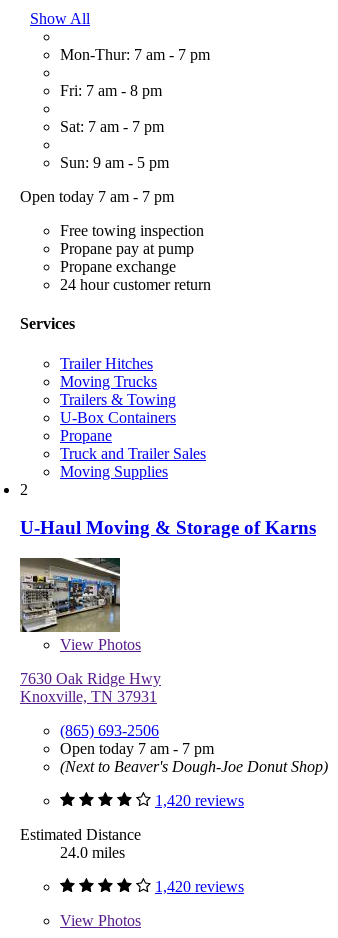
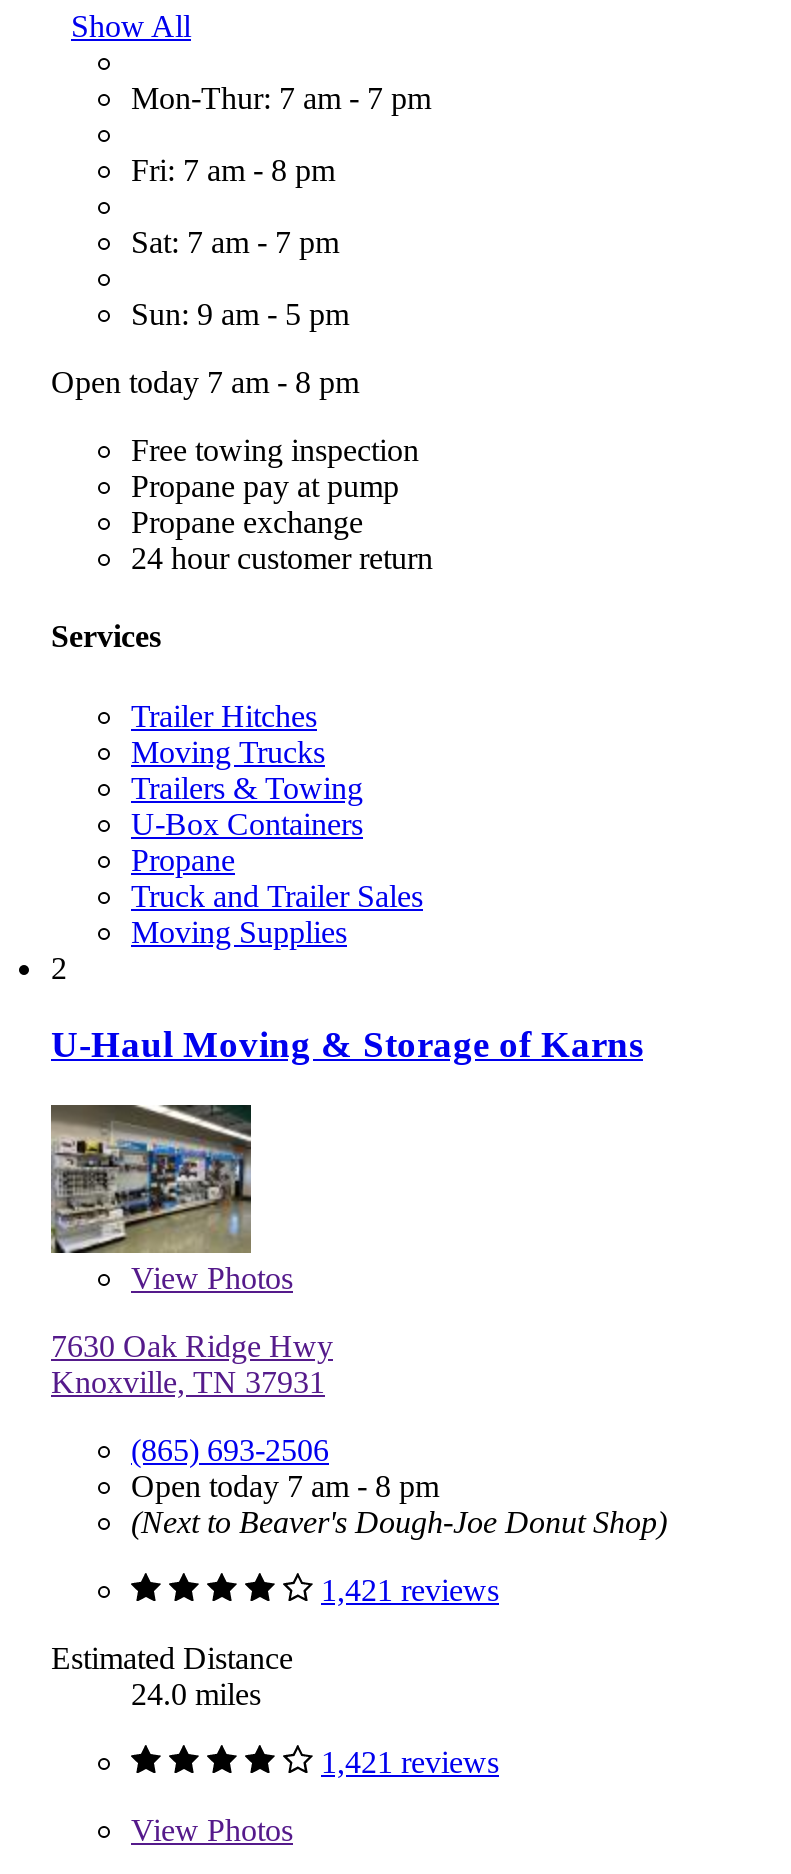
[20,188,174,205] Open today 7 am - 7 pm -> [51,365,359,399] Open today 7 am - 8 pm
[60,740,214,757] Open today 7 am - 7 pm -> [131,1469,439,1503] Open today 7 am - 8 pm
[155,792,244,809] 1,420 reviews -> [321,1573,499,1607] 1,421 reviews
[155,878,244,895] 1,420 reviews -> [321,1745,499,1779] 1,421 reviews

